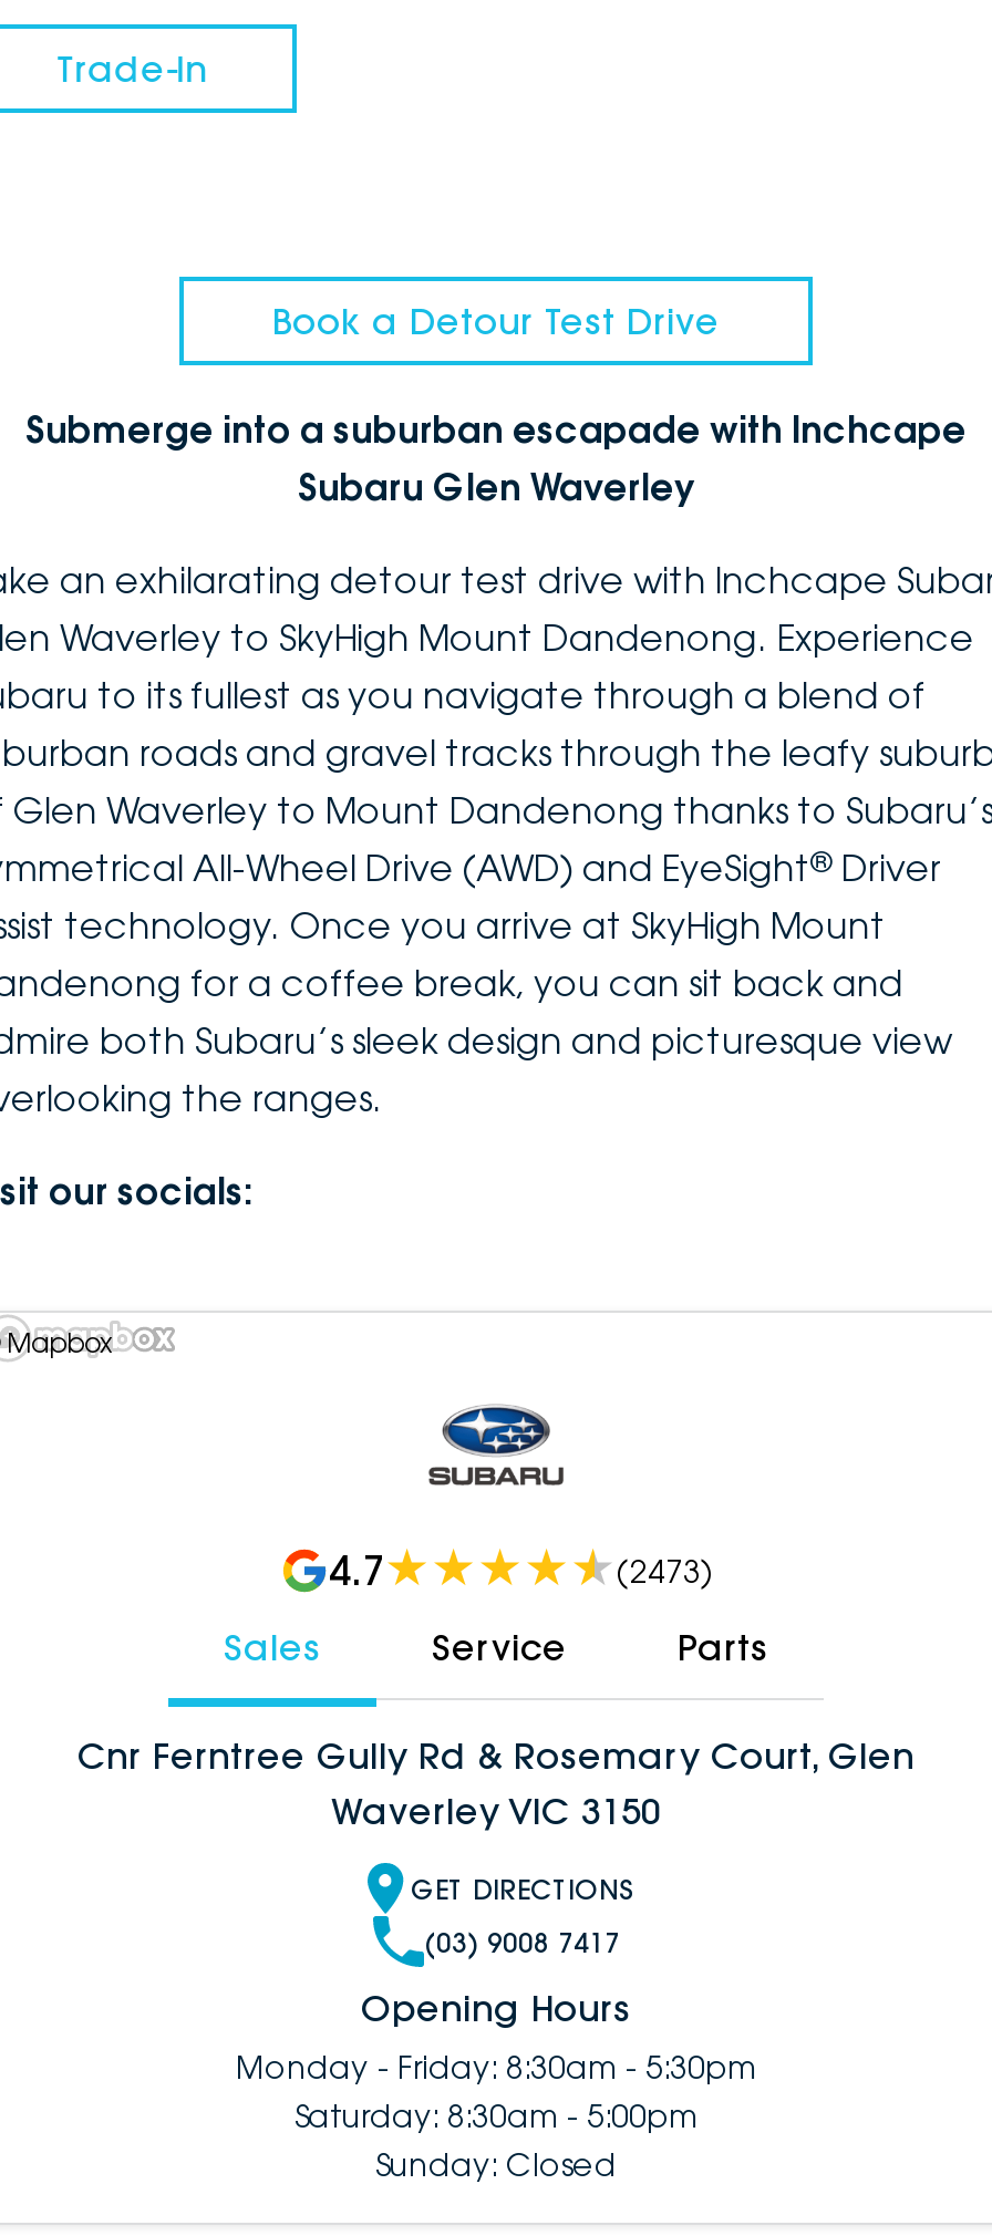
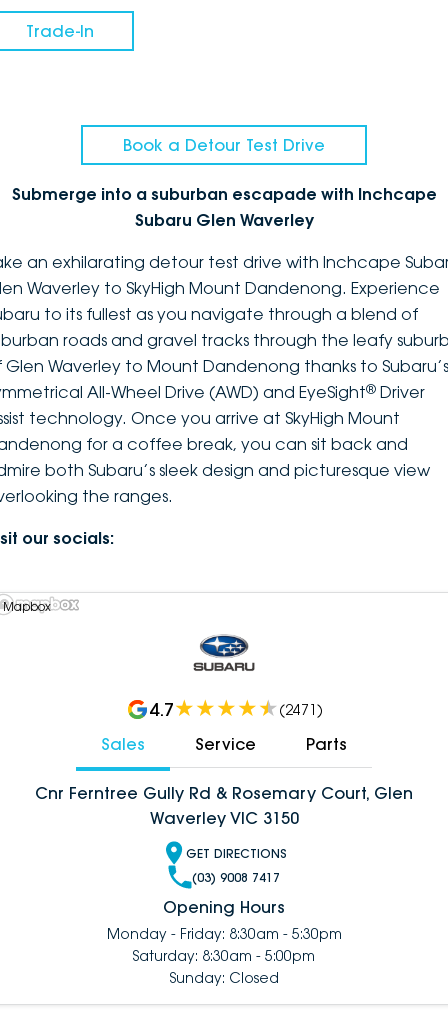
[617,1551,714,1589] (2473) -> [278,701,322,718] (2471)

